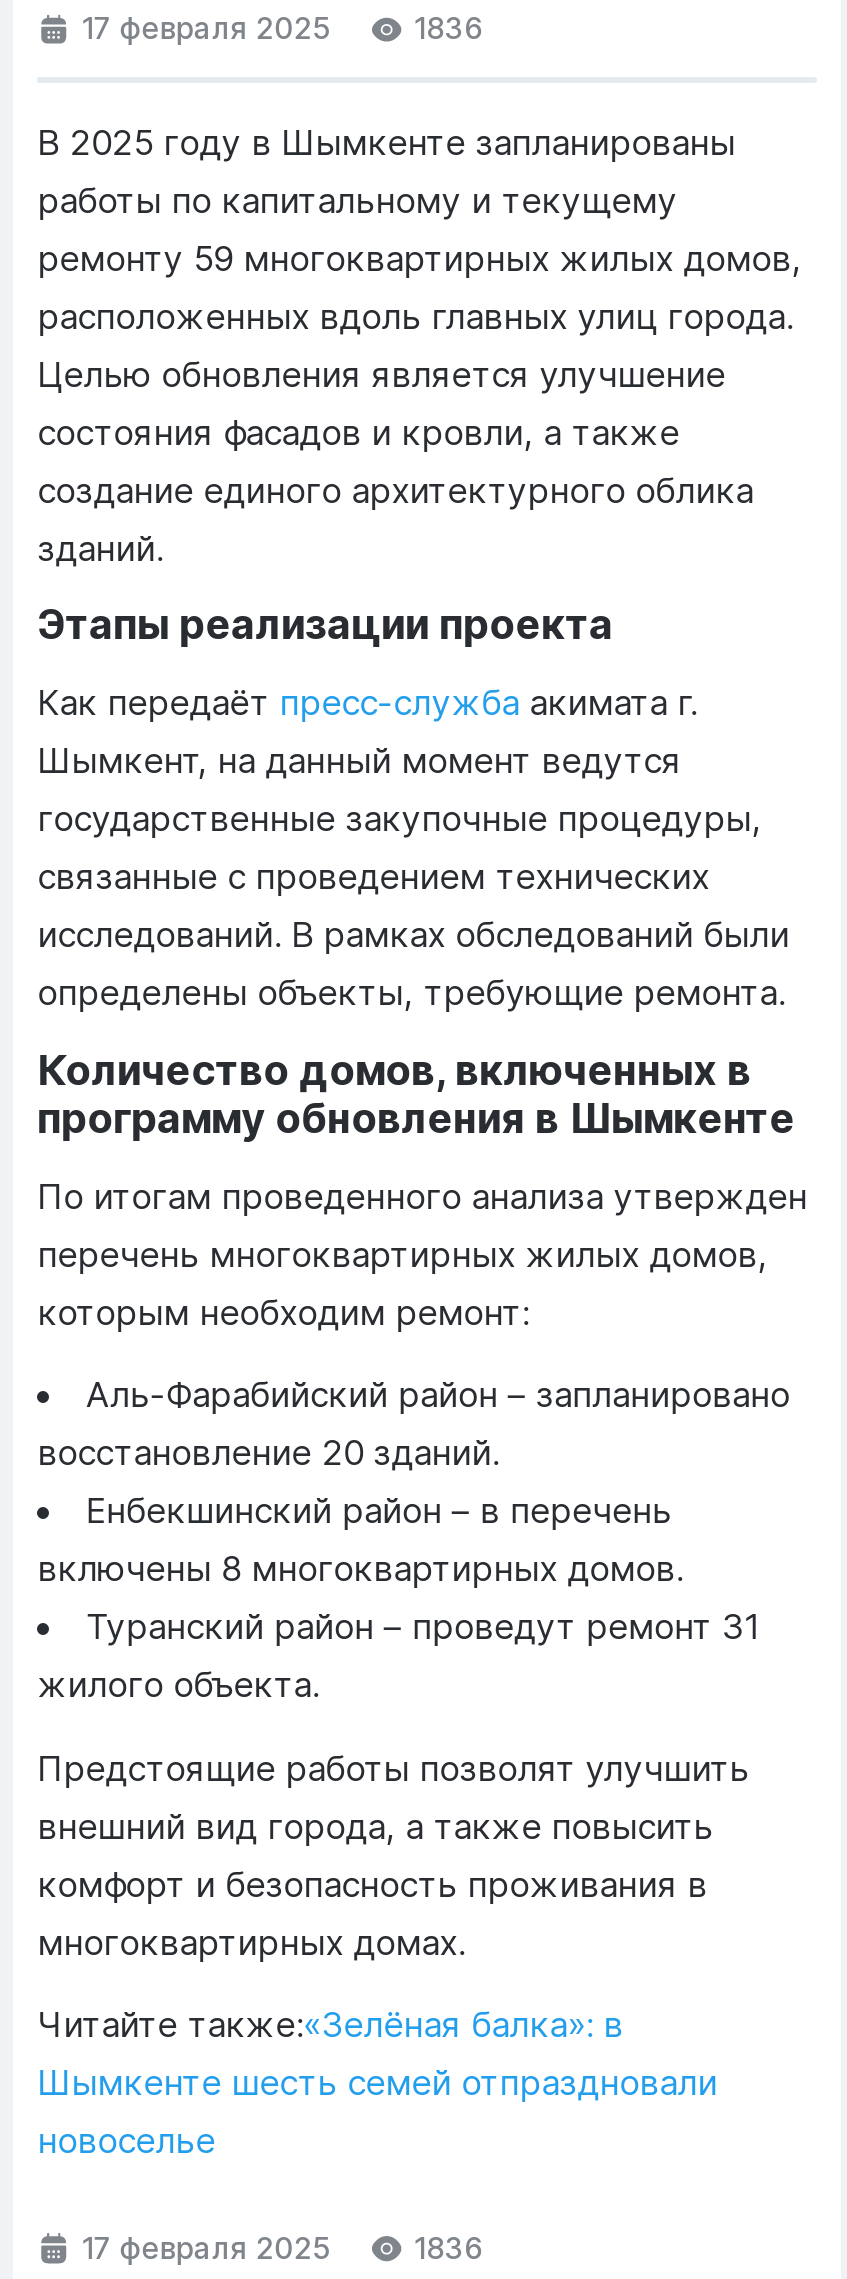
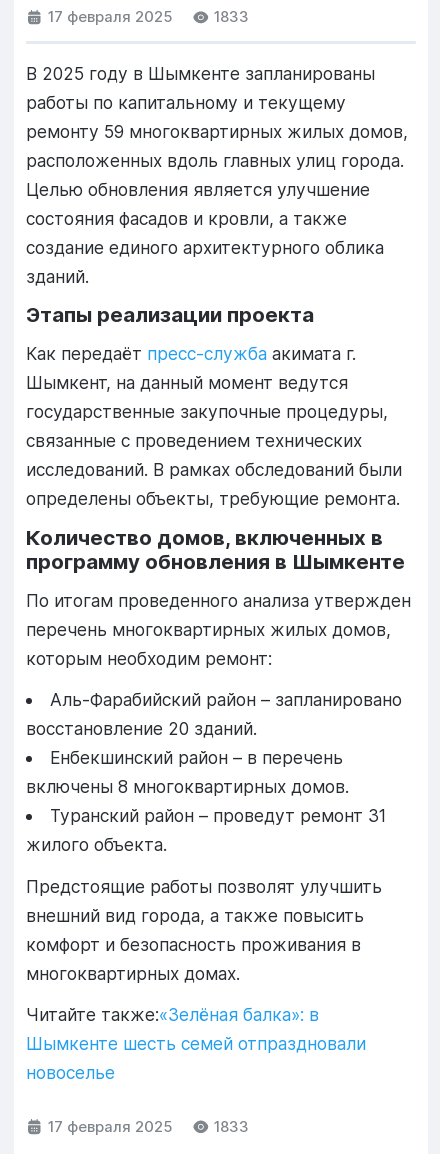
[414,12,482,48] 1836 -> [214,8,249,26] 1833
[414,2231,482,2267] 1836 -> [214,1118,249,1136] 1833

